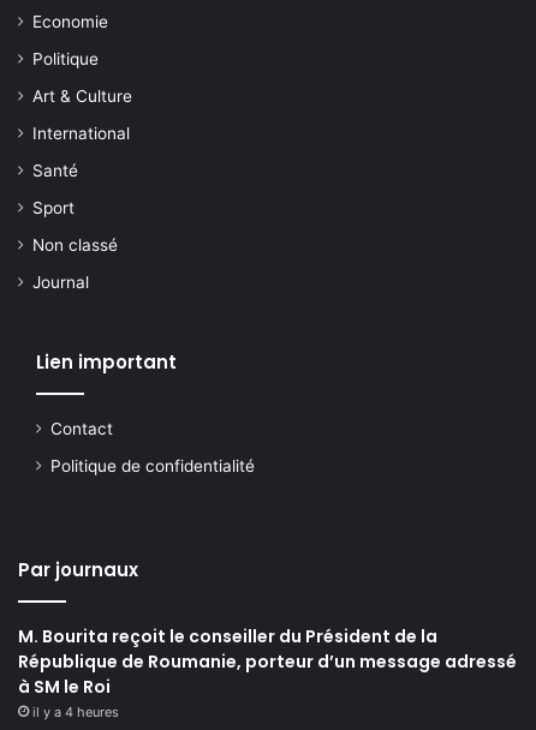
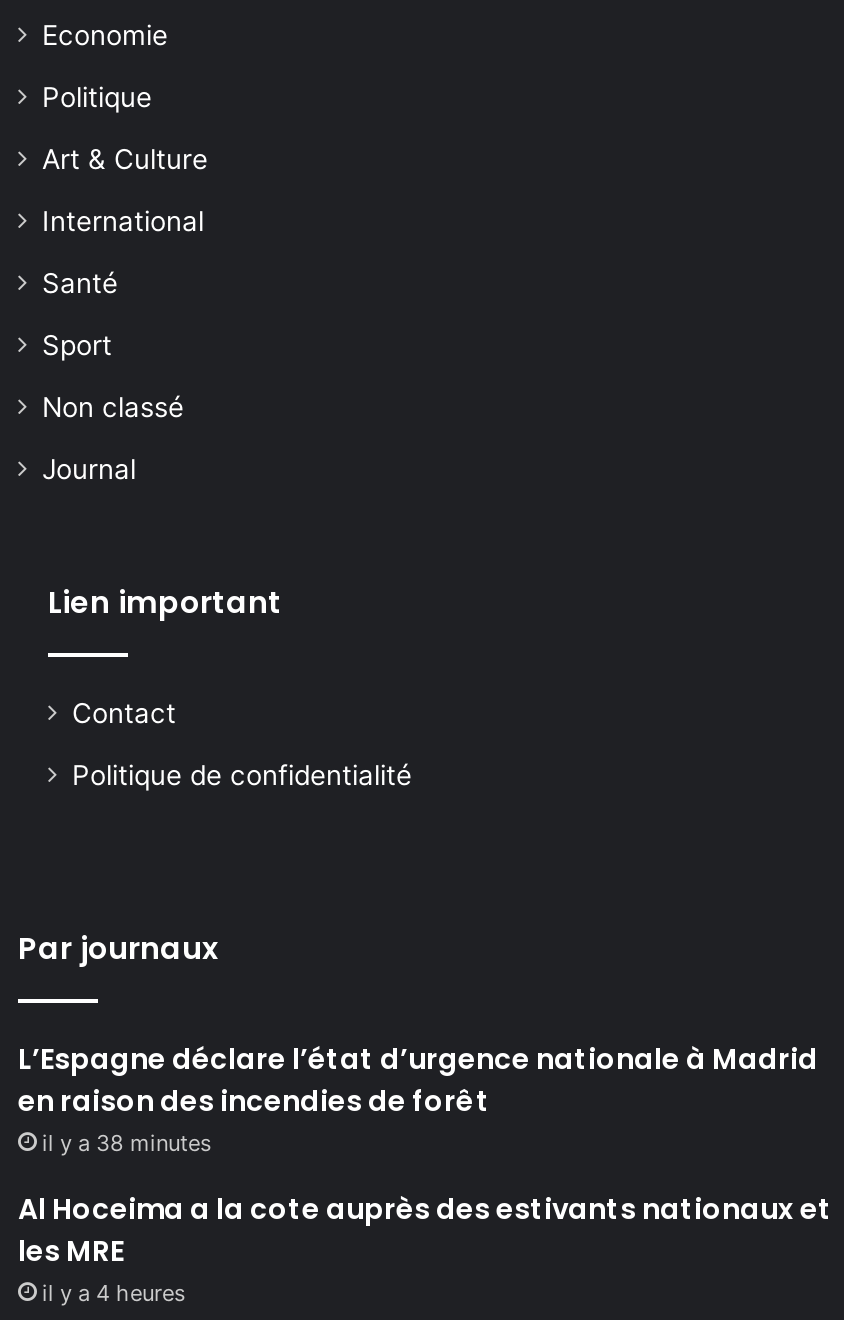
[18,624,517,698] M. Bourita reçoit le conseiller du Président de la | République de Roumanie, porteur d’un message adressé | à SM le Roi -> [18,1038,832,1270] L’Espagne déclare l’état d’urgence nationale à Madrid | en raison des incendies de forêt | il y a 38 minutes | Al Hoceima a la cote auprès des estivants nationaux et | les MRE

